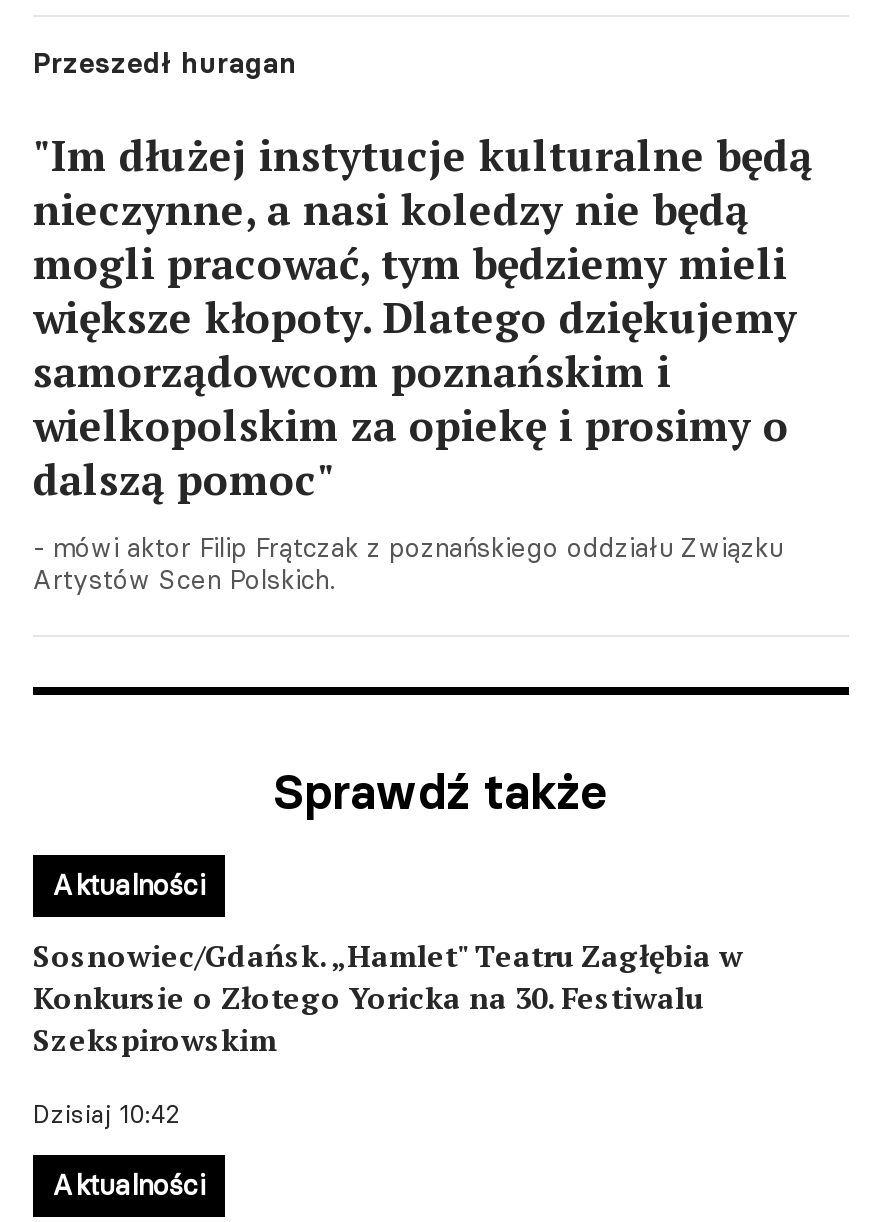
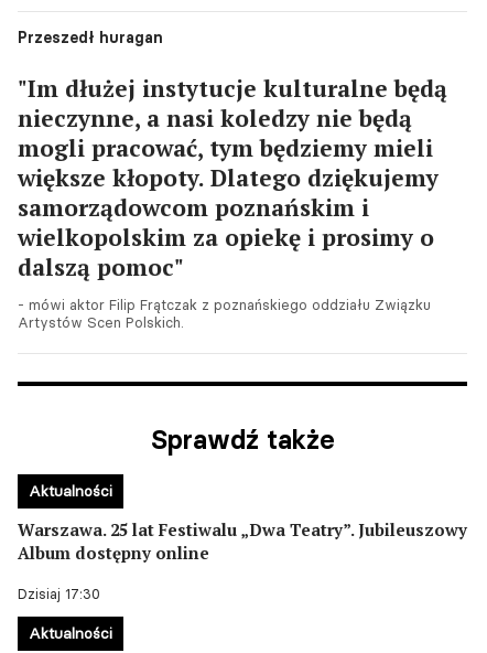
[33,935,743,1059] Sosnowiec/Gdańsk. „Hamlet" Teatru Zagłębia w | Konkursie o Złotego Yoricka na 30. Festiwalu | Szekspirowskim -> [18,518,467,564] Warszawa. 25 lat Festiwalu „Dwa Teatry”. Jubileuszowy | Album dostępny online
[33,1099,179,1129] Dzisiaj 10:42 -> [18,586,100,602] Dzisiaj 17:30

